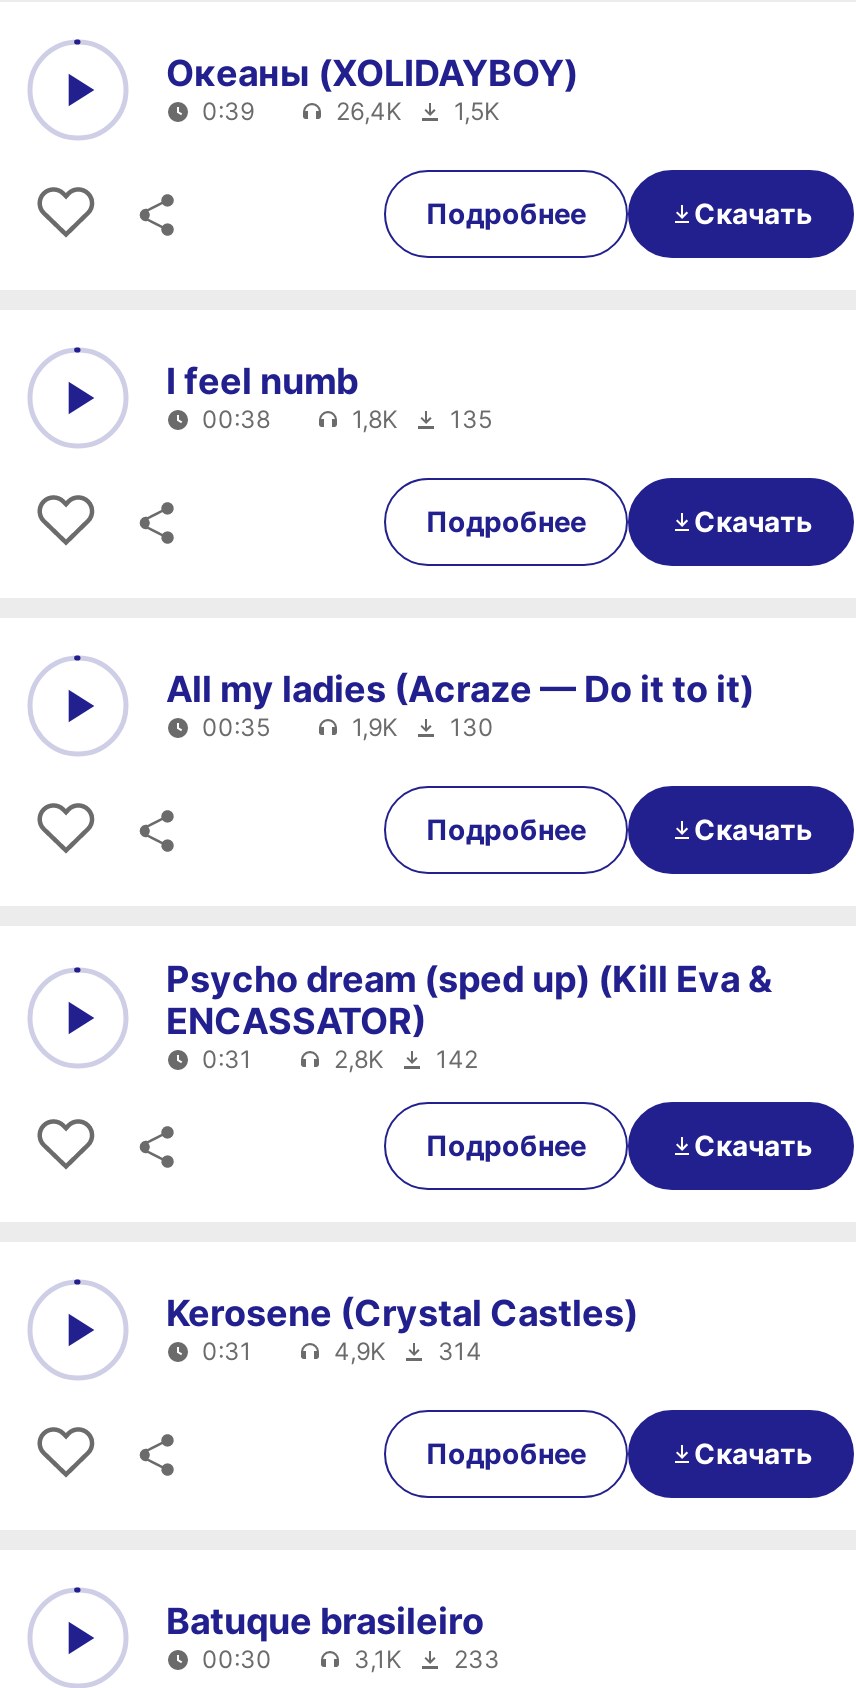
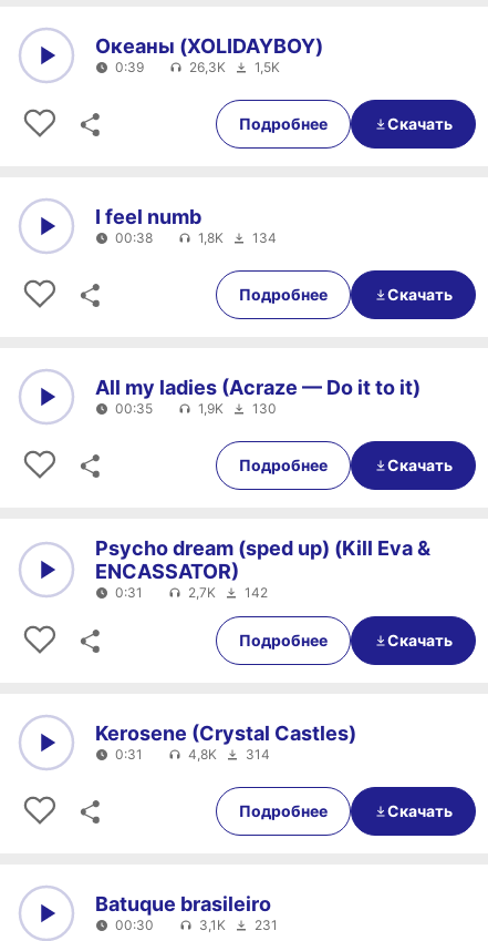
[336,95,500,125] 26,4K 1,5K -> [189,58,280,75] 26,3K 1,5K
[352,403,492,433] 1,8K 135 -> [198,229,277,246] 1,8K 134
[334,1044,478,1074] 2,8K 142 -> [188,584,268,601] 2,7K 142
[334,1335,482,1365] 4,9K 314 -> [188,745,270,762] 4,8K 314
[354,1643,500,1673] 3,1K 233 -> [199,916,278,933] 3,1K 231

